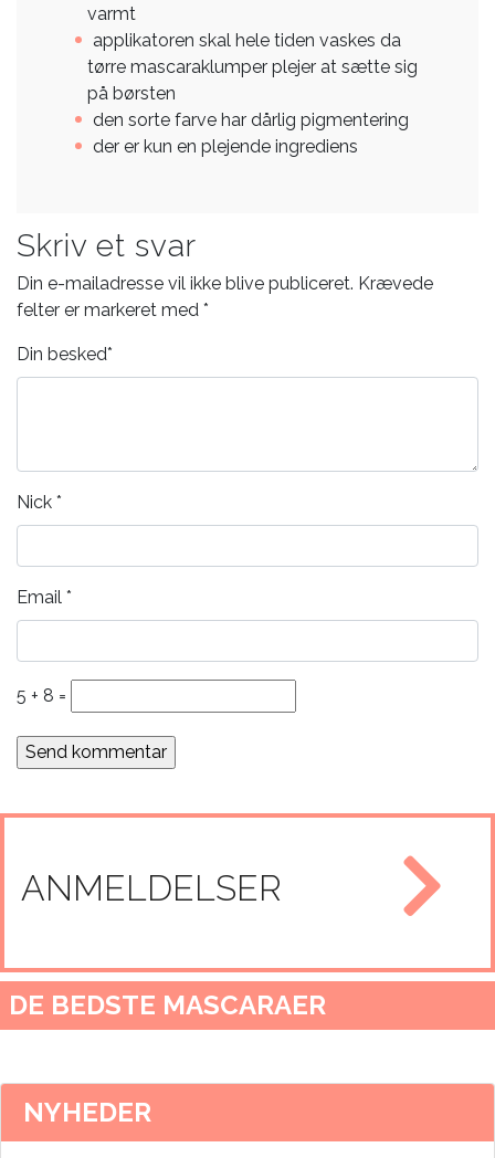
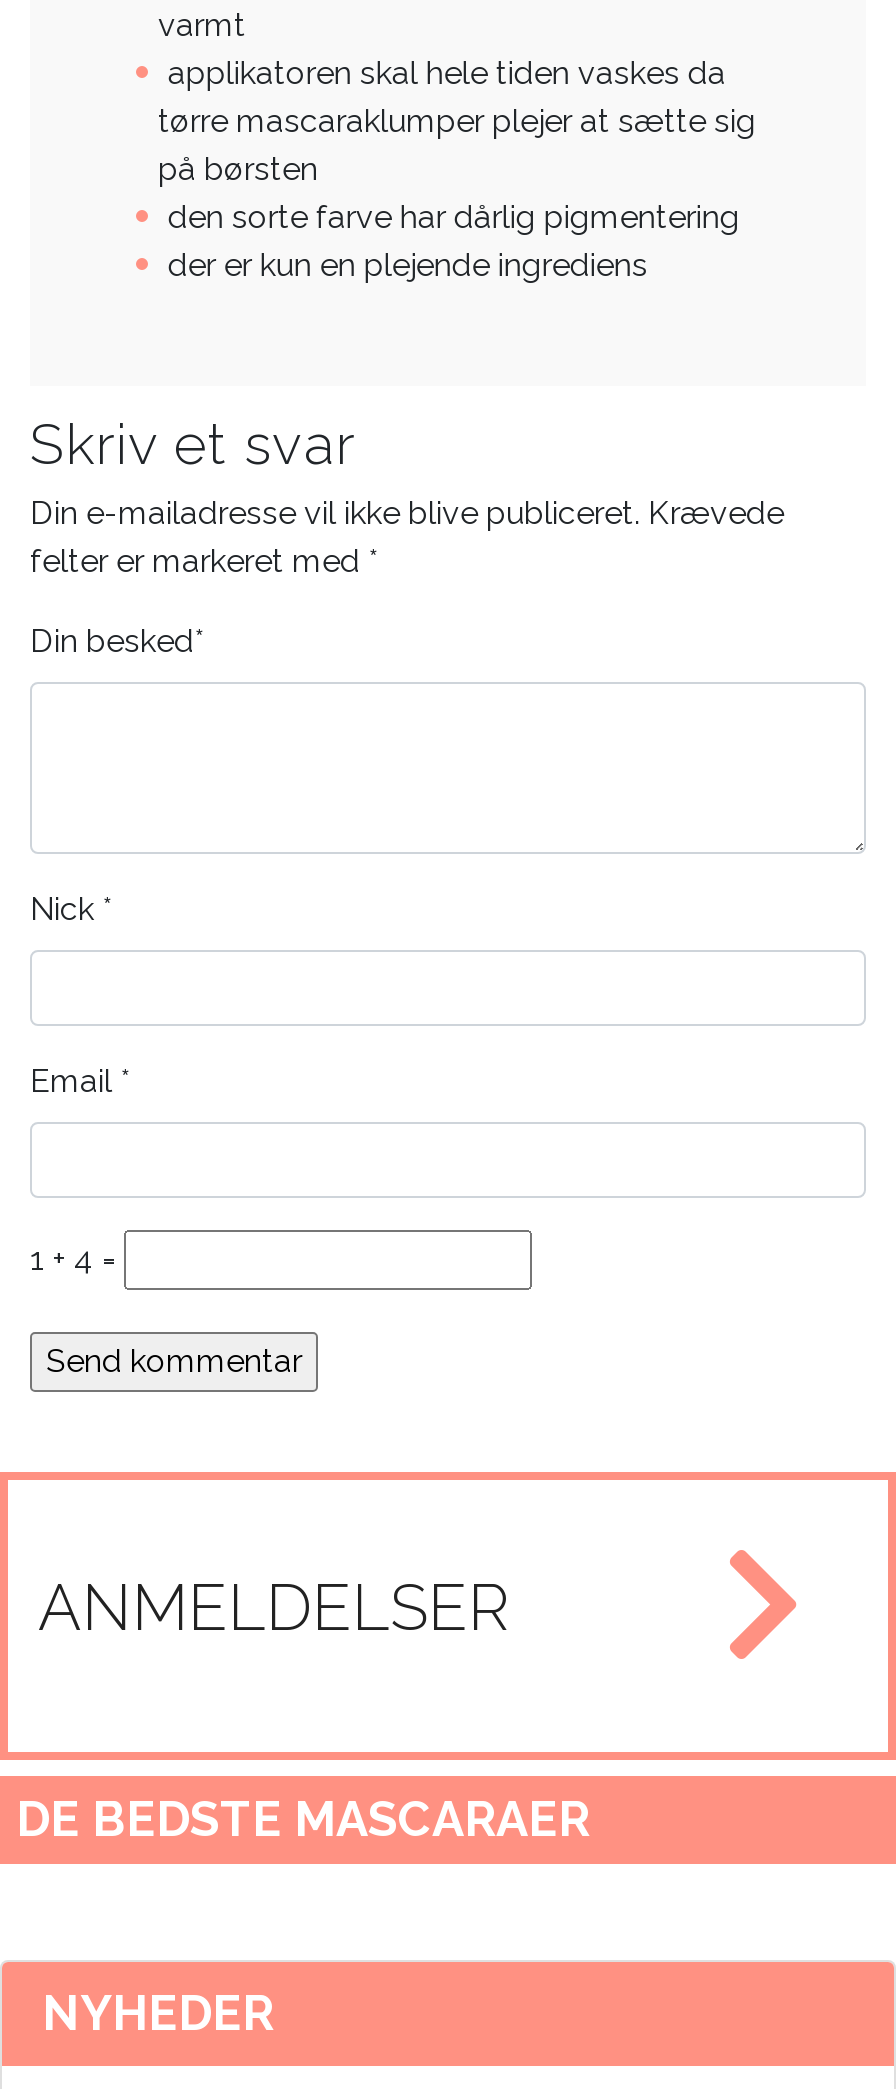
[17,685,66,706] 5 + 8 = -> [30,1240,116,1278] 1 + 4 =

